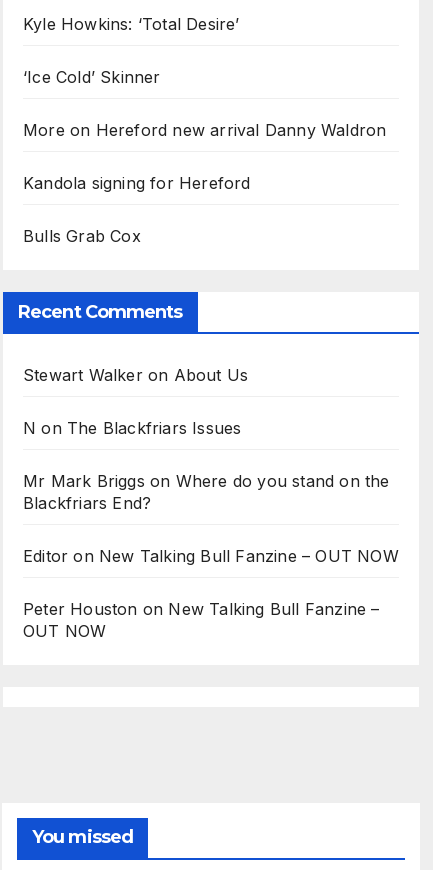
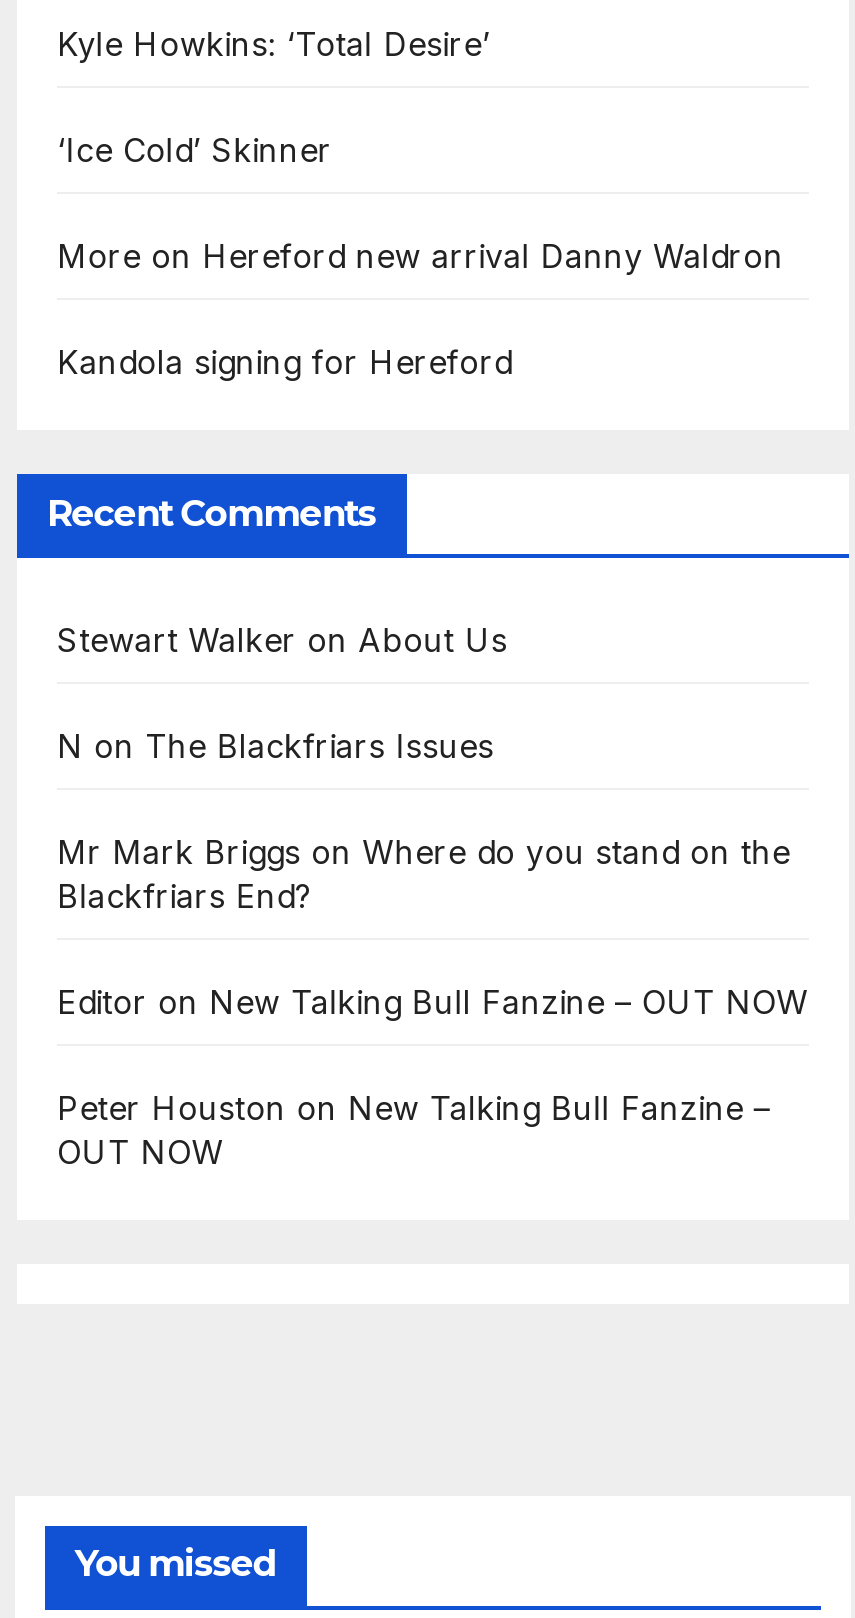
[23,226,141,246] Bulls Grab Cox -> none

